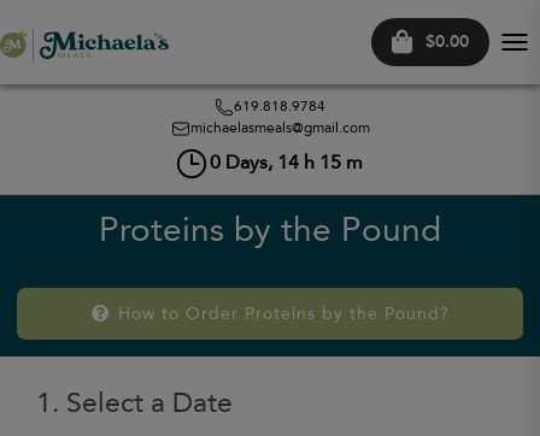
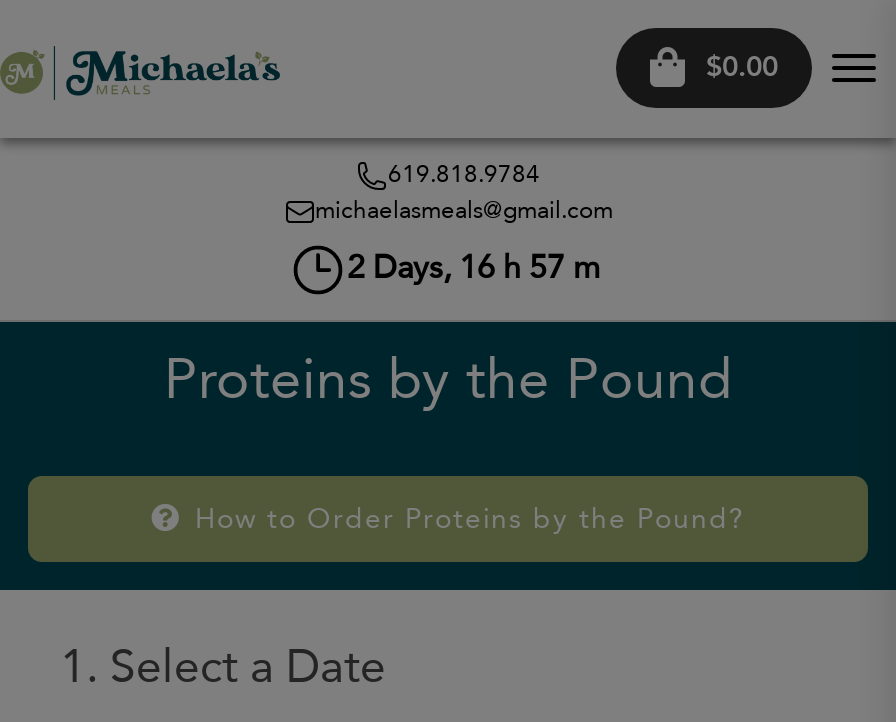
[209,154,367,173] 0 Days, 14 h 15 m -> [347,254,609,286] 2 Days, 16 h 57 m

